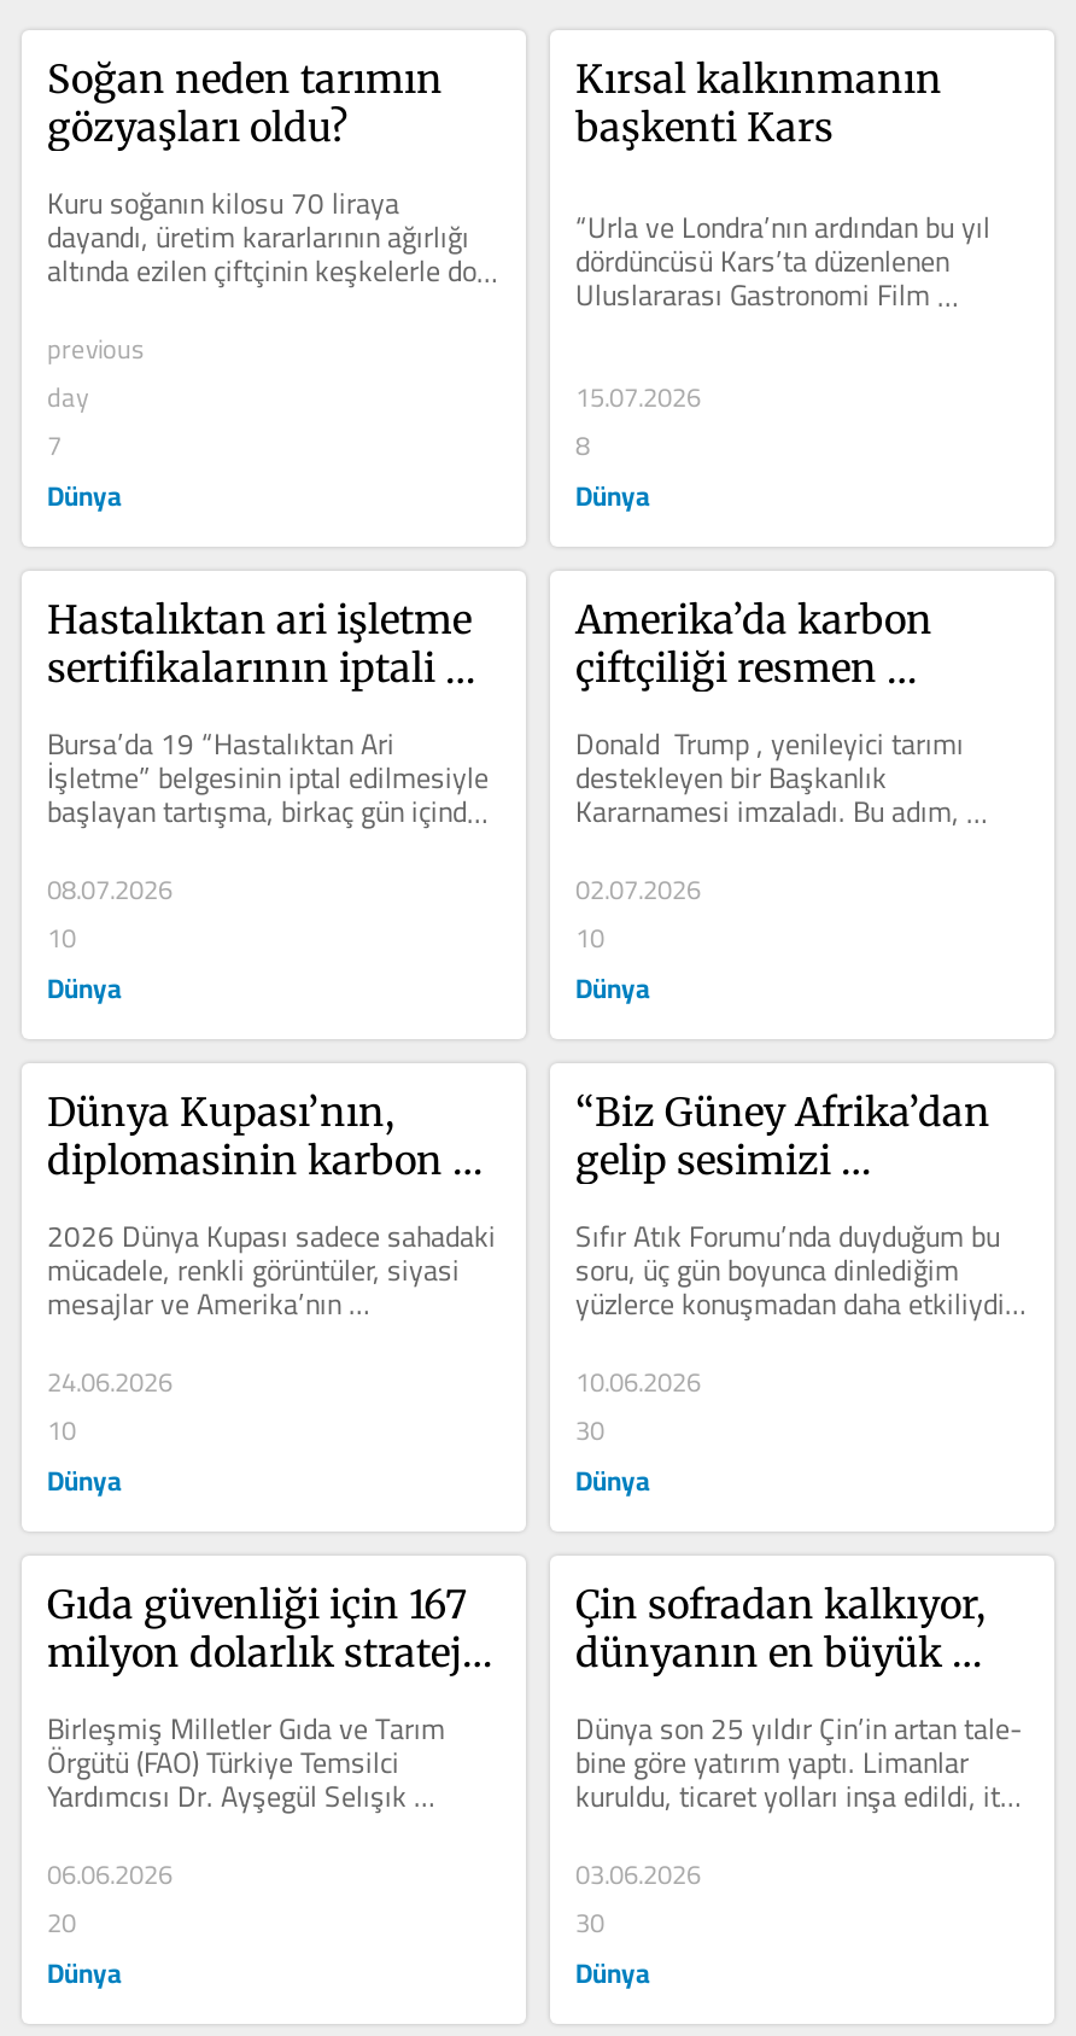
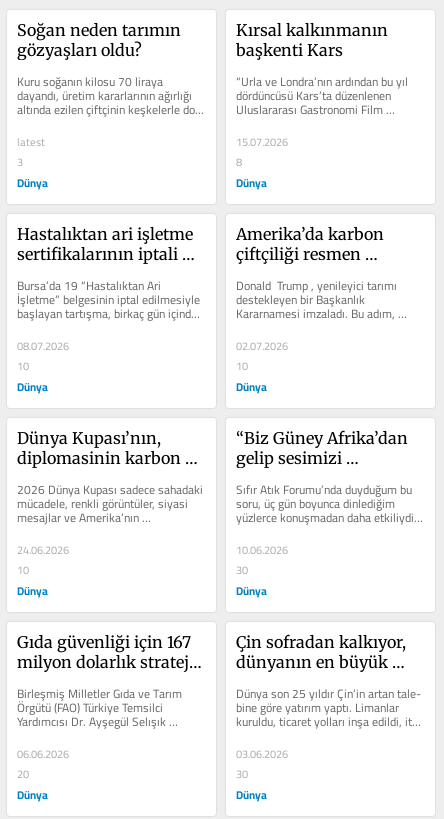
[47,326,143,470] previous | day | 7 -> [17,132,45,172] latest | 3

